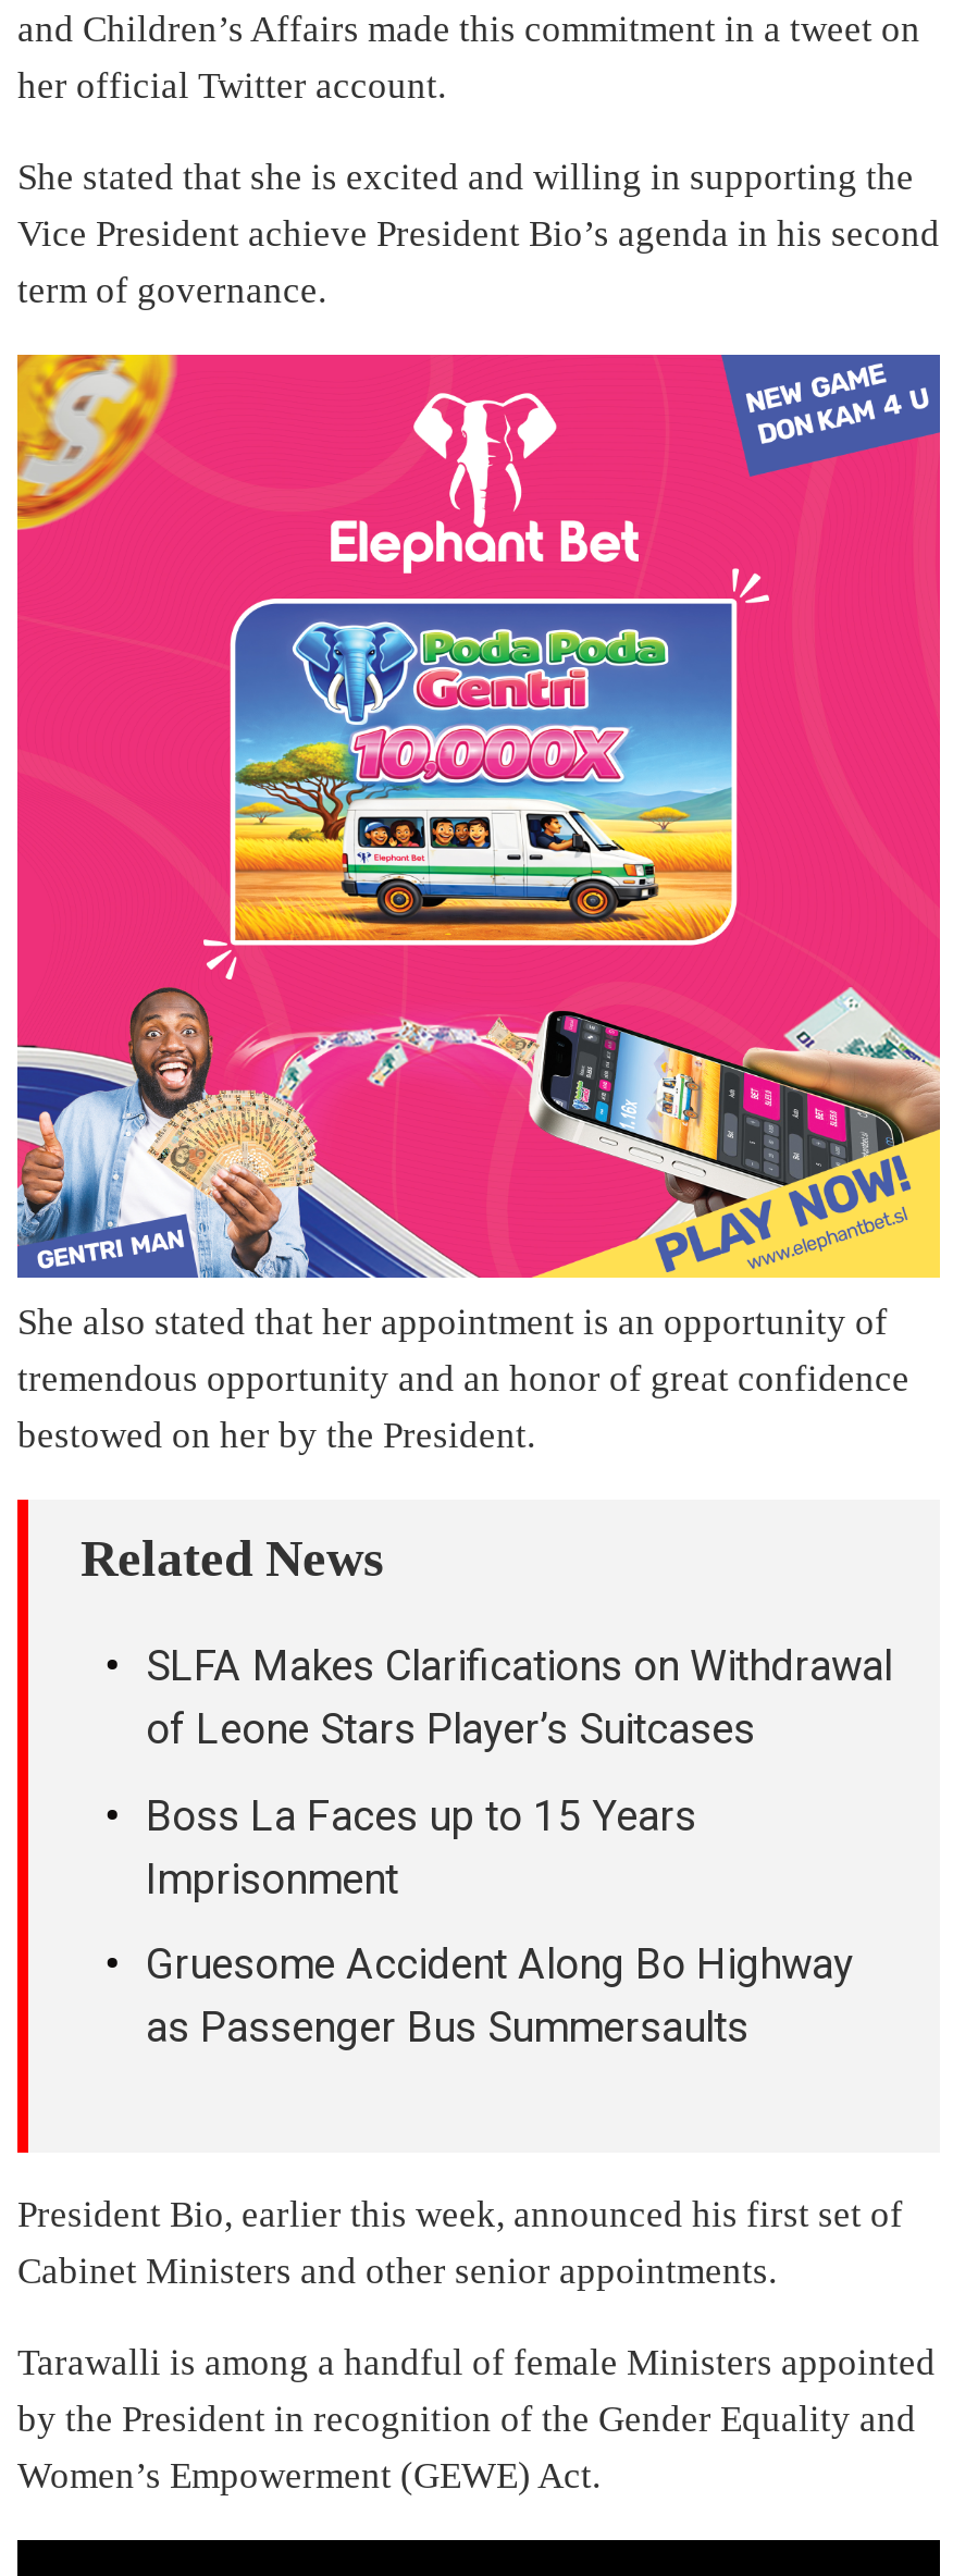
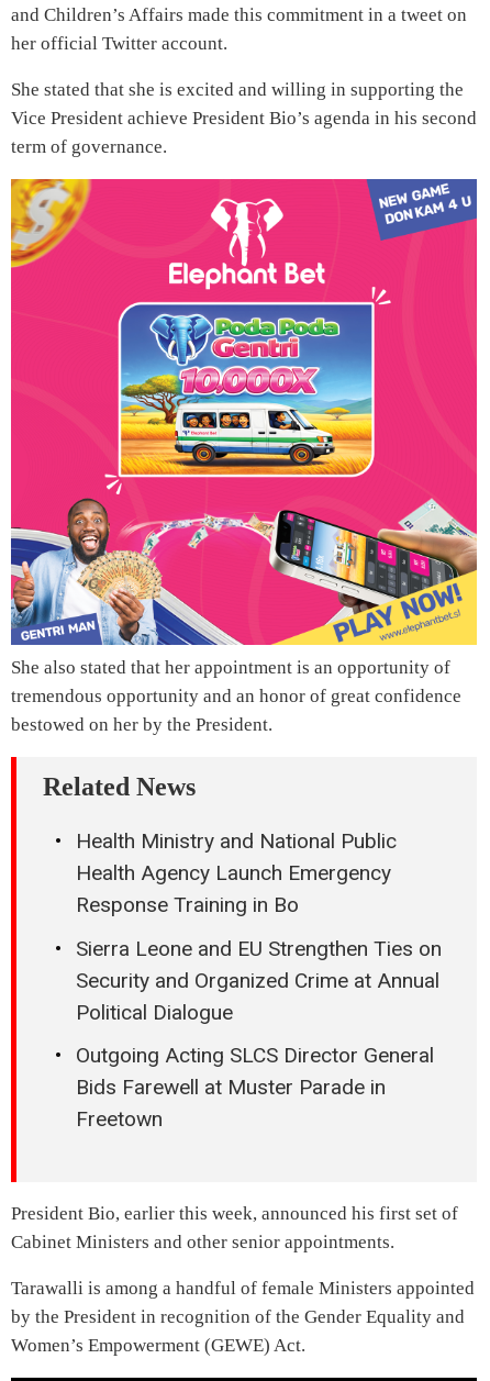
[146,1642,892,1755] SLFA Makes Clarifications on Withdrawal | of Leone Stars Player’s Suitcases -> [76,829,397,918] Health Ministry and National Public | Health Agency Launch Emergency | Response Training in Bo
[146,1791,696,1904] Boss La Faces up to 15 Years | Imprisonment -> [76,936,442,1025] Sierra Leone and EU Strengthen Ties on | Security and Organized Crime at Annual | Political Dialogue
[146,1940,853,2054] Gruesome Accident Along Bo Highway | as Passenger Bus Summersaults -> [76,1043,434,1132] Outgoing Acting SLCS Director General | Bids Farewell at Muster Parade in | Freetown

